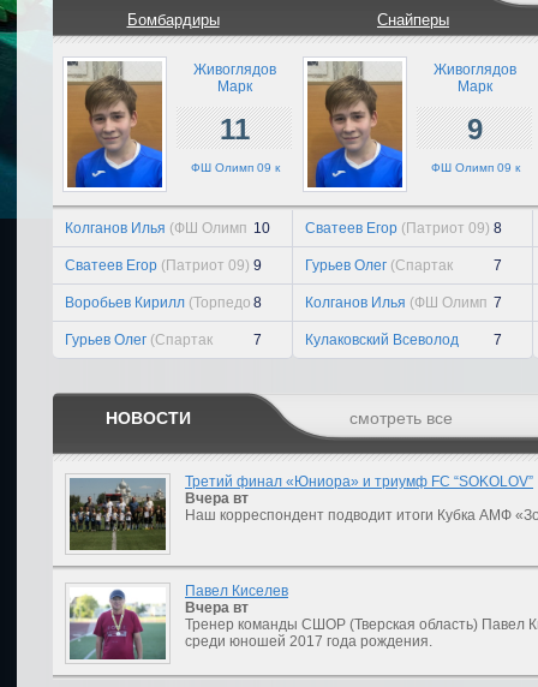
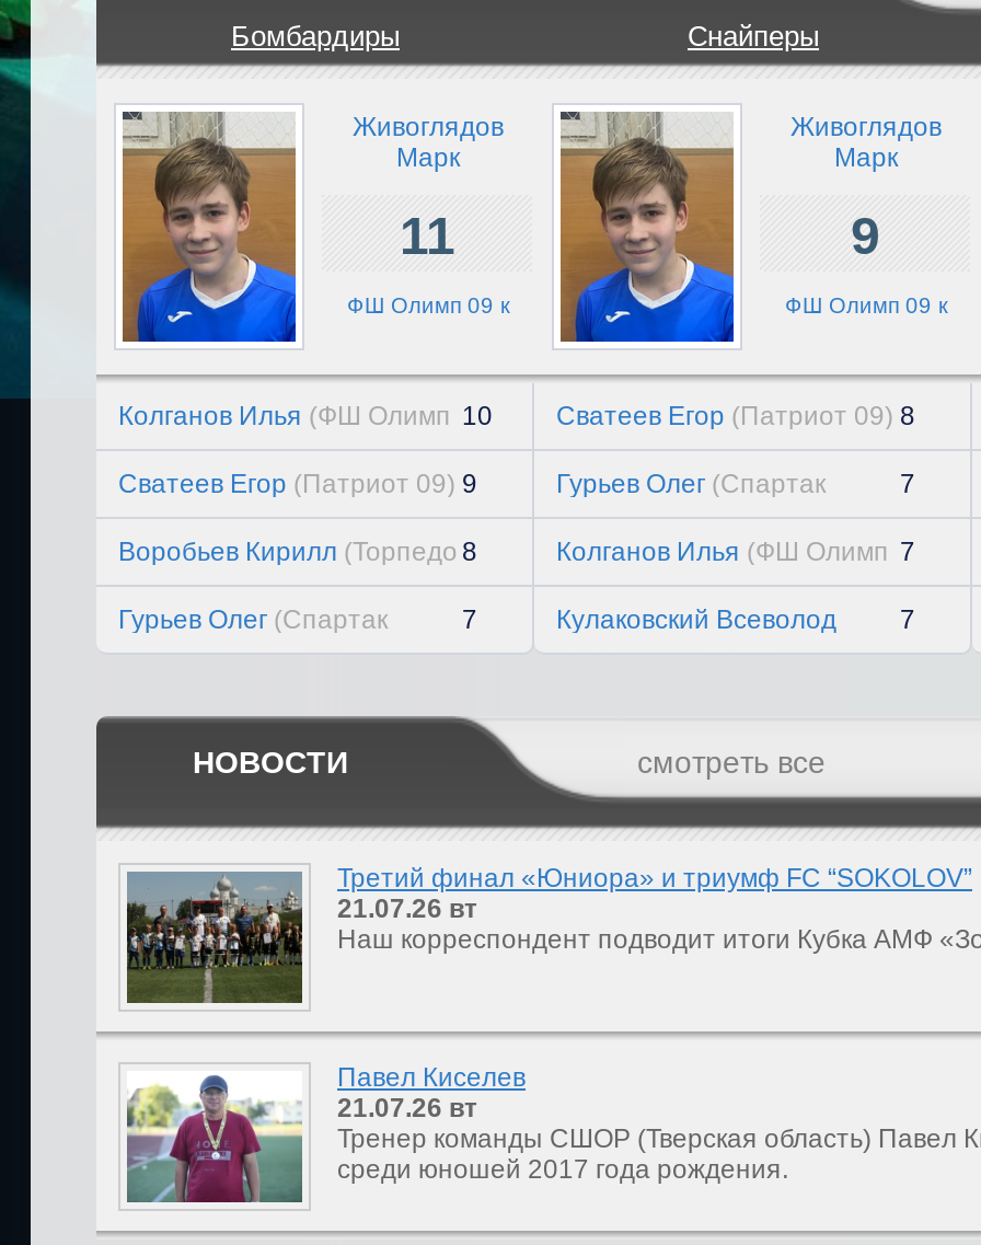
[185,490,249,507] Вчера вт -> [337,894,477,924] 21.07.26 вт
[185,599,249,616] Вчера вт -> [337,1093,477,1123] 21.07.26 вт

